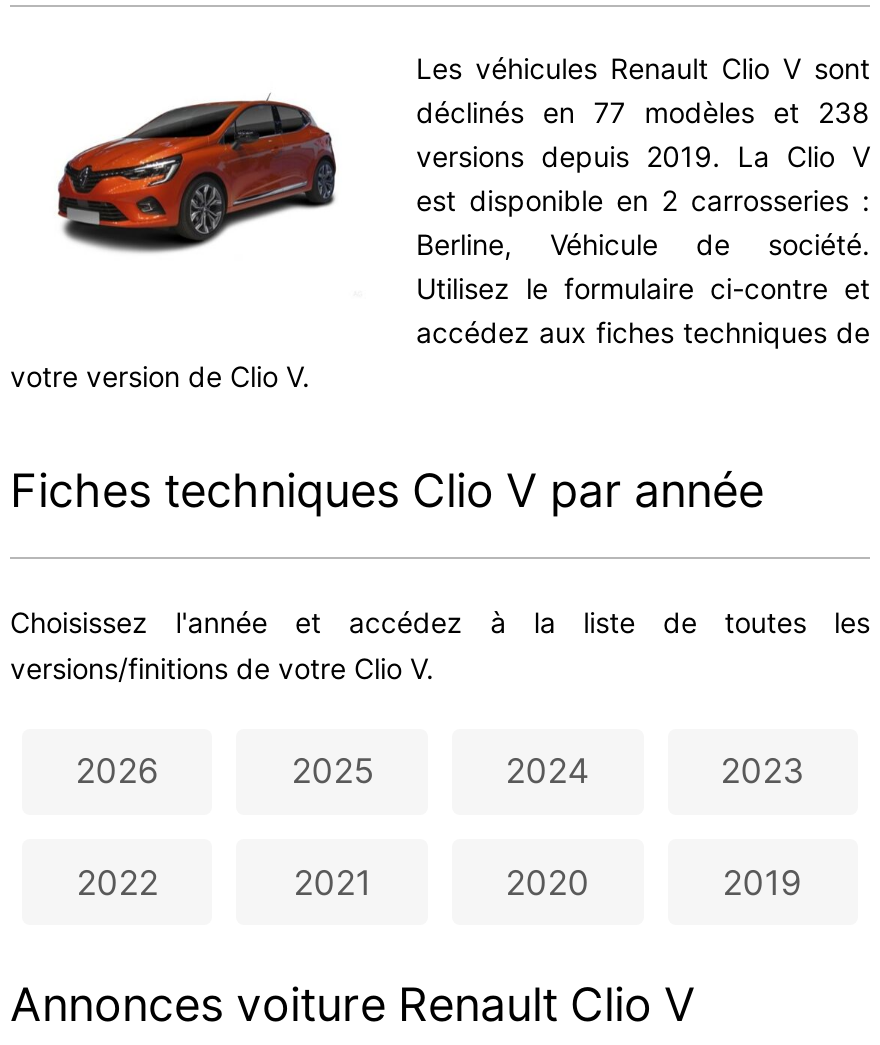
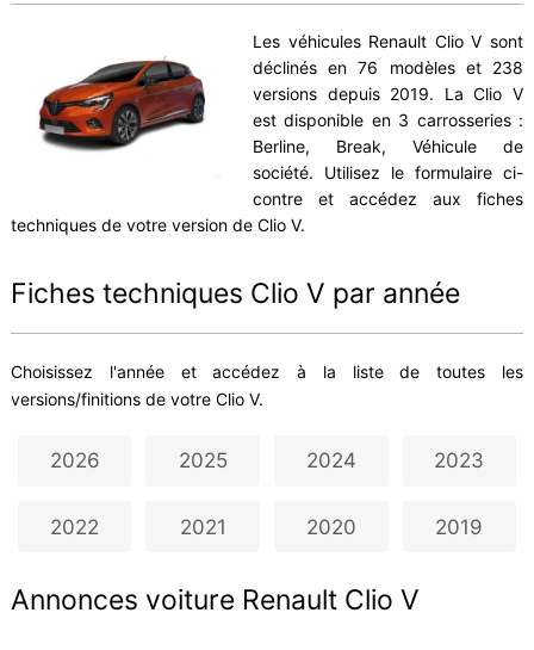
[416,95,870,129] déclinés en 77 modèles et 238 -> [253,57,523,78] déclinés en 76 modèles et 238
[10,183,870,393] est disponible en 2 carrosseries : | Berline, Véhicule de société. | Utilisez le formulaire ci-contre et | accédez aux fiches techniques de | votre version de Clio V. -> [11,110,523,235] est disponible en 3 carrosseries : | Berline, Break, Véhicule de | société. Utilisez le formulaire ci- | contre et accédez aux fiches | techniques de votre version de Clio V.

